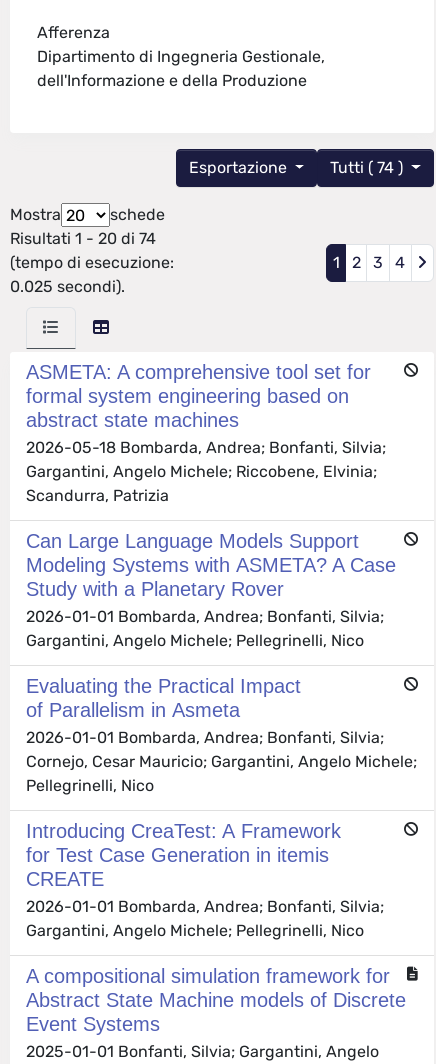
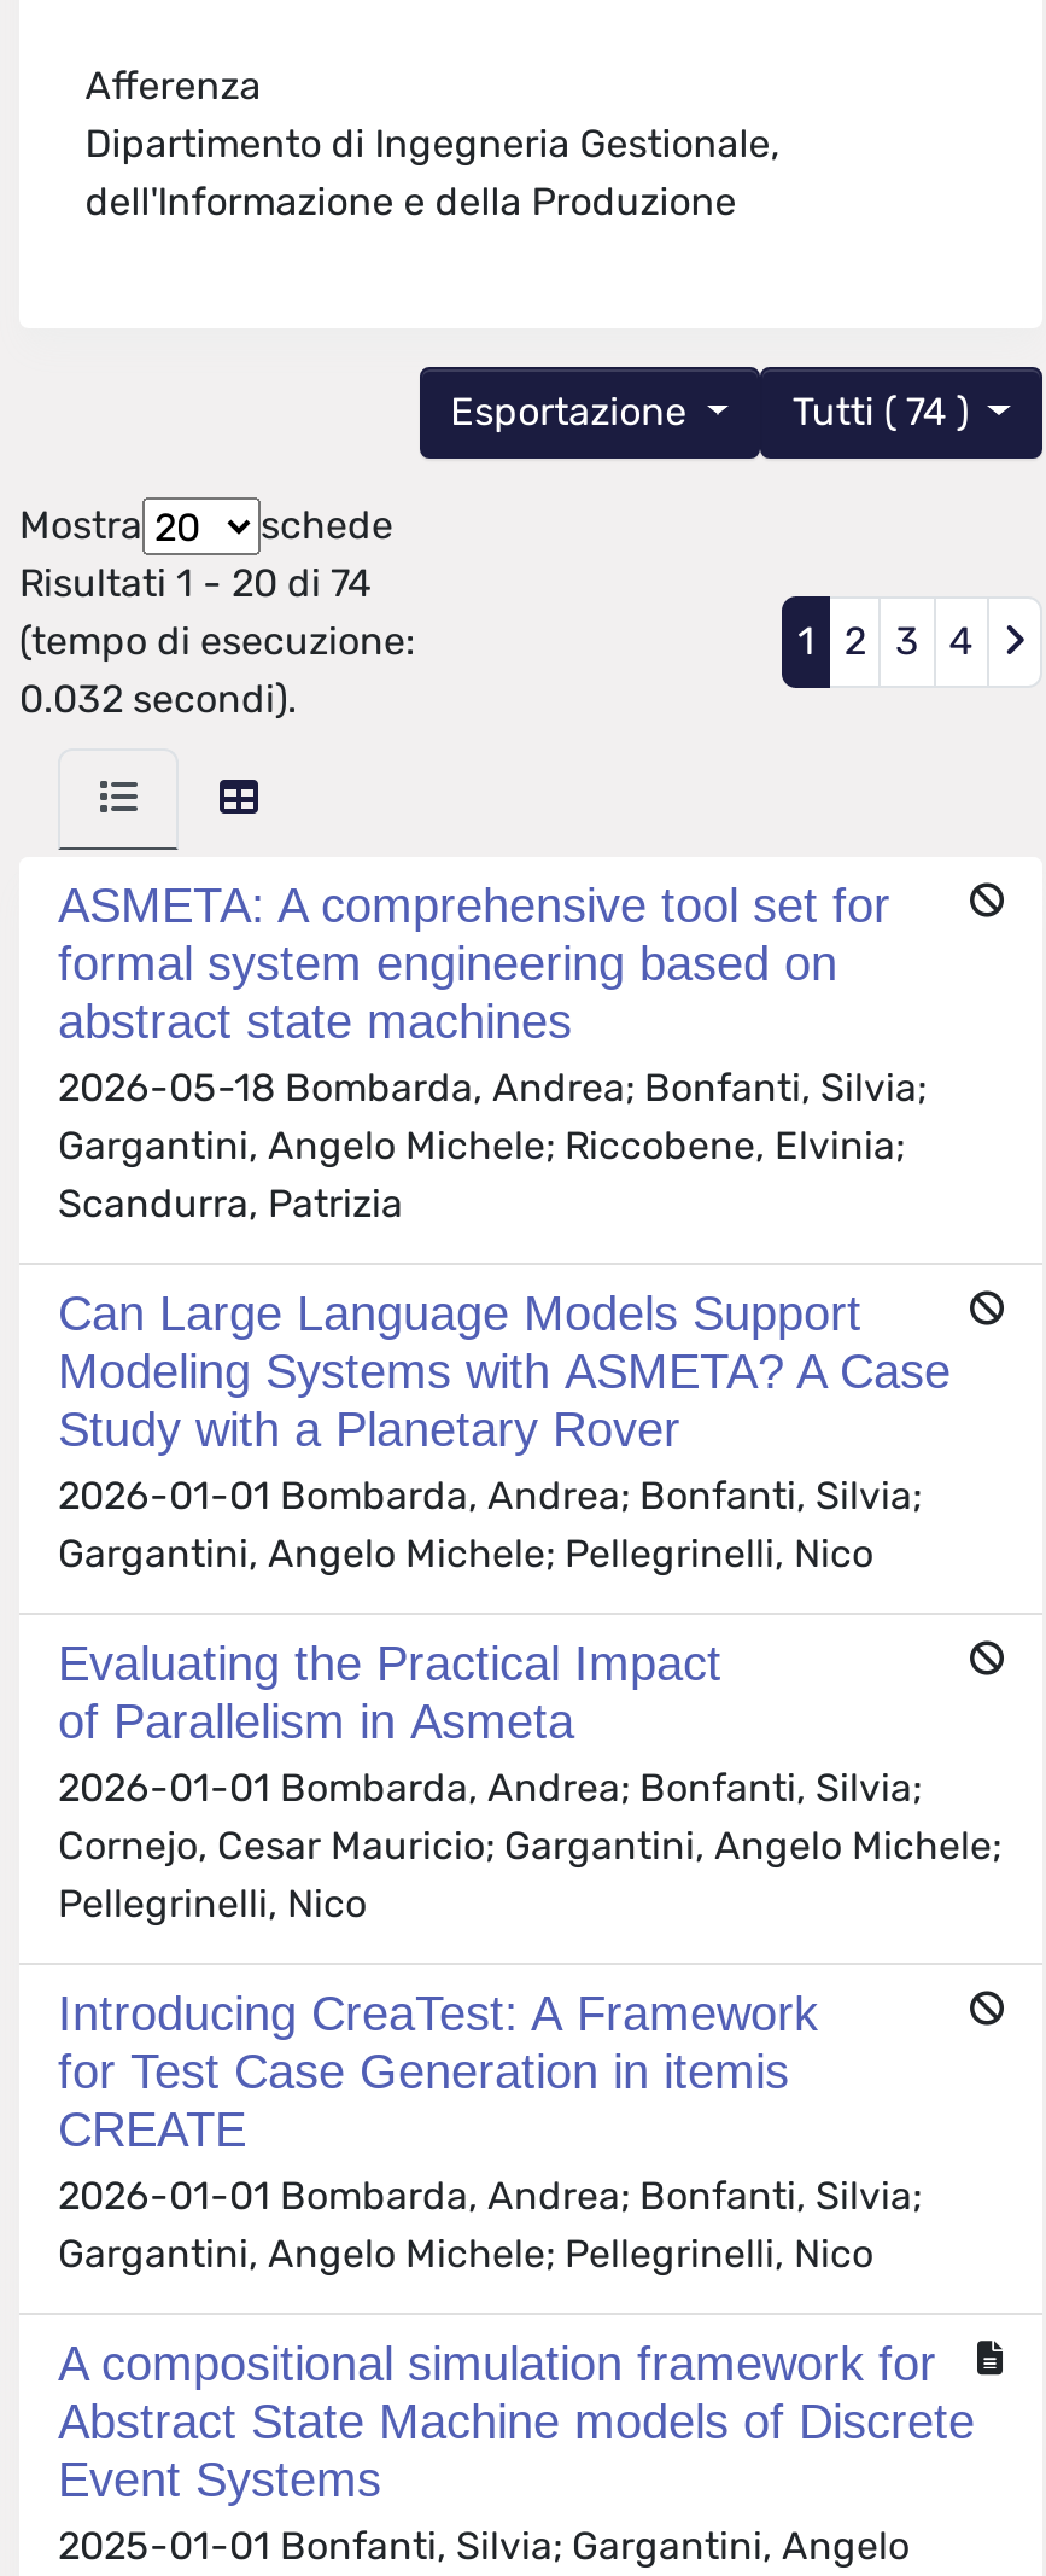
[10,277,125,296] 0.025 secondi). -> [19,677,297,723] 0.032 secondi).

